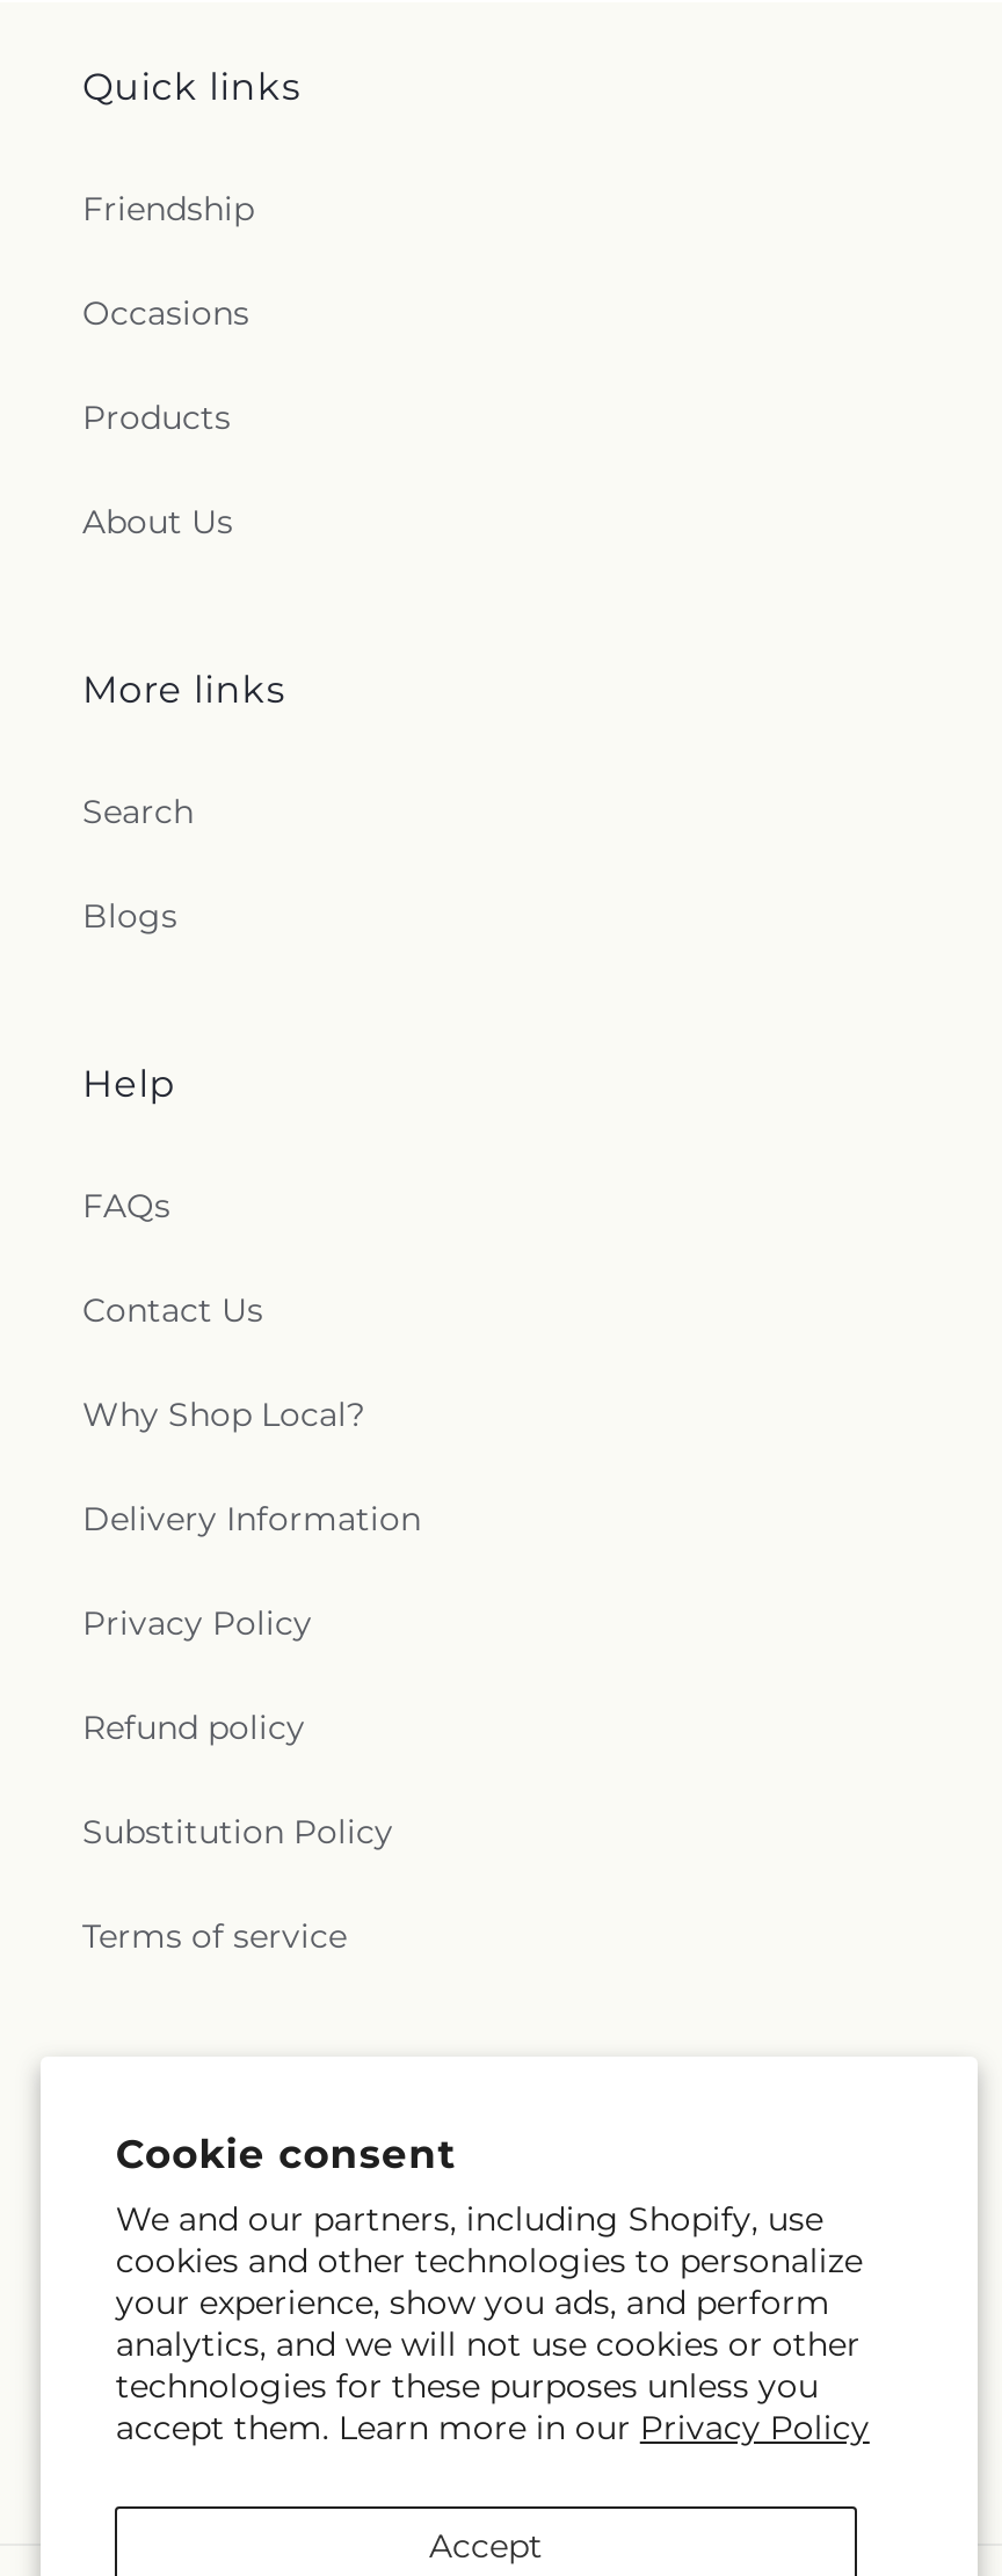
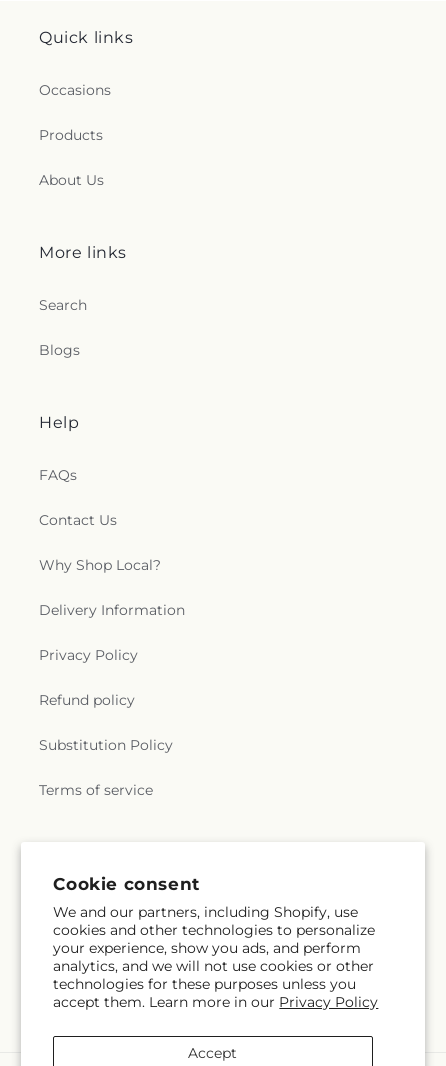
[82,188,254,230] Friendship -> none

